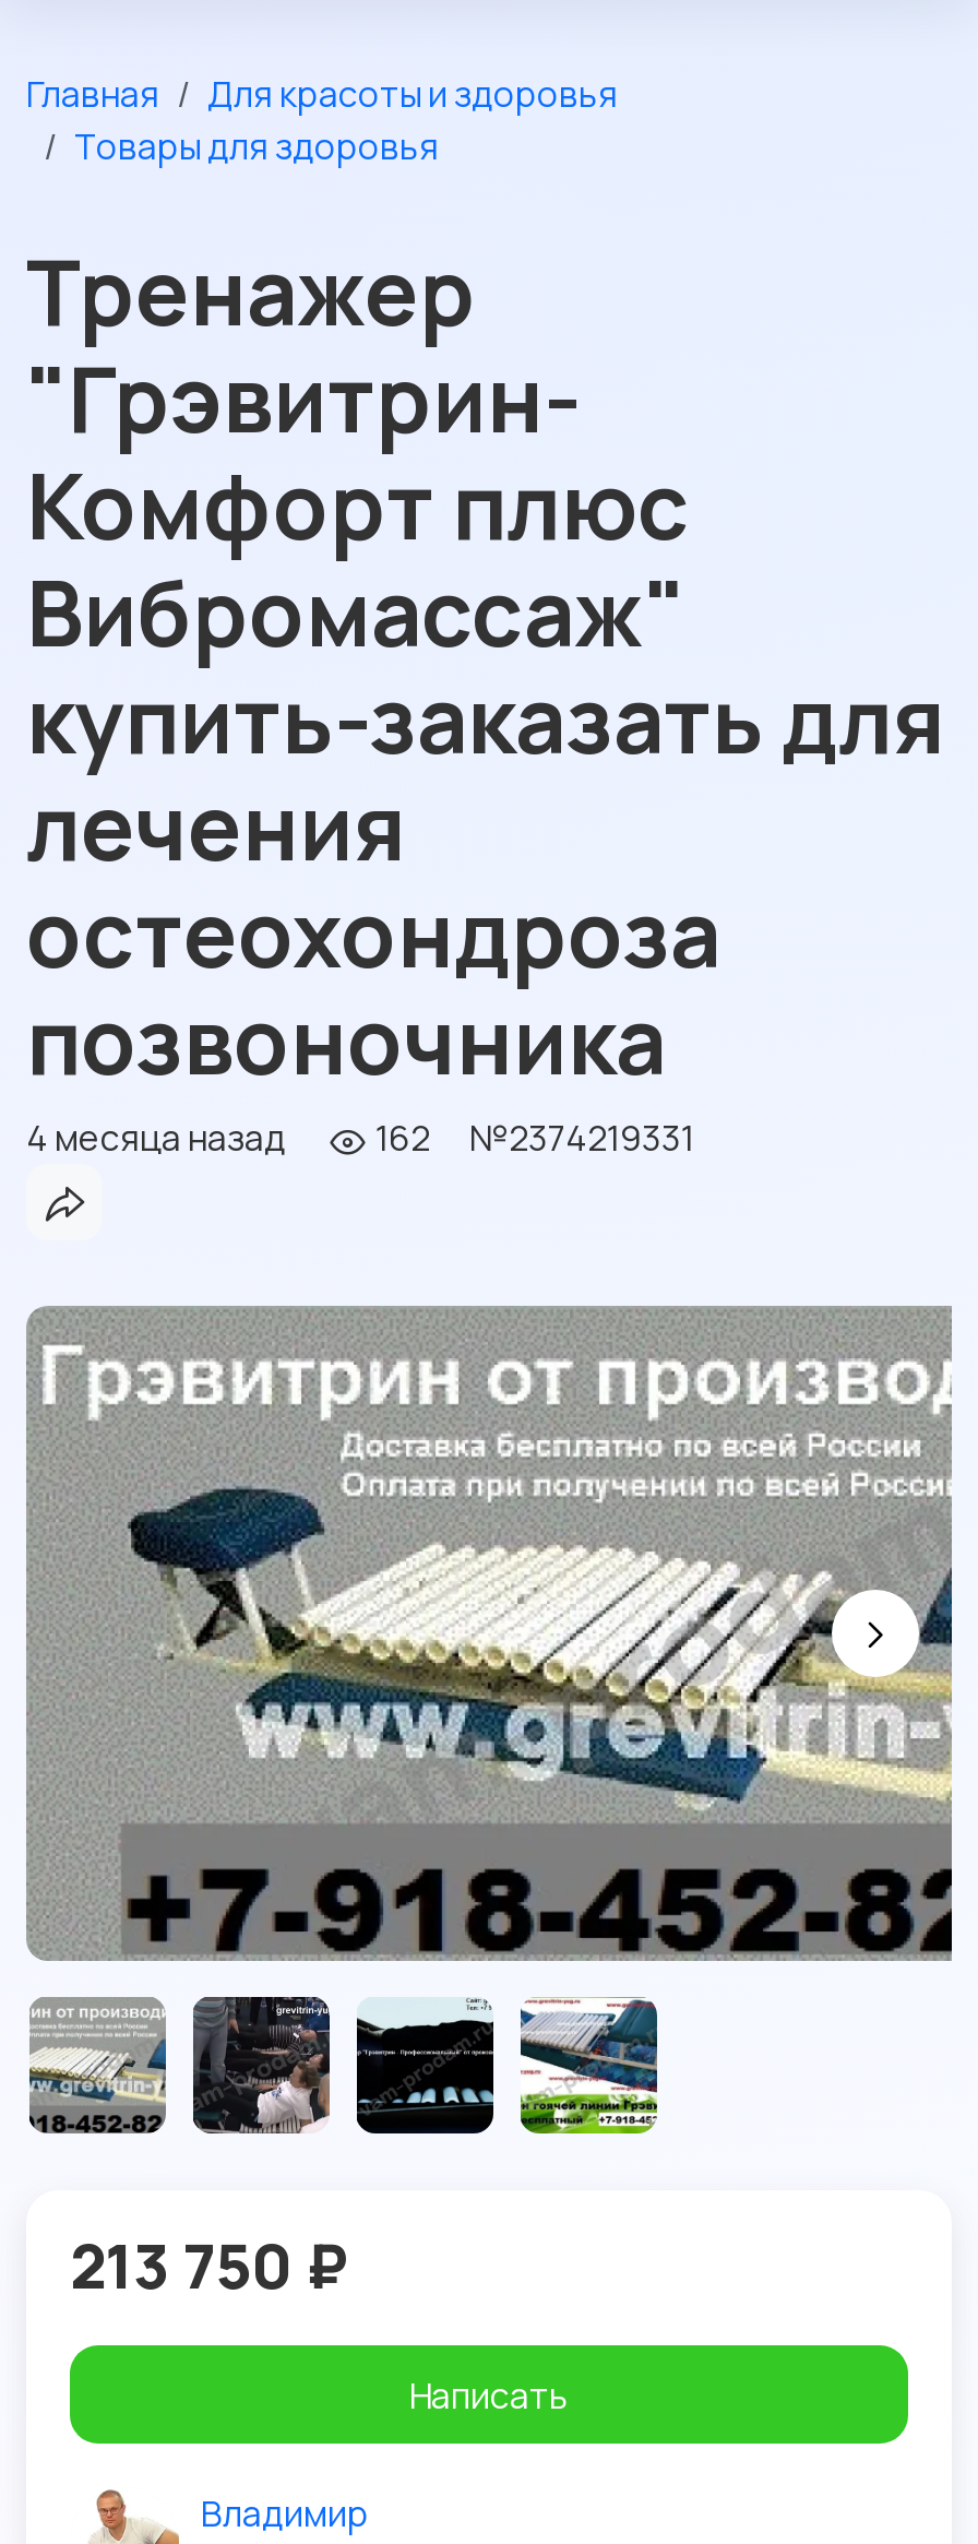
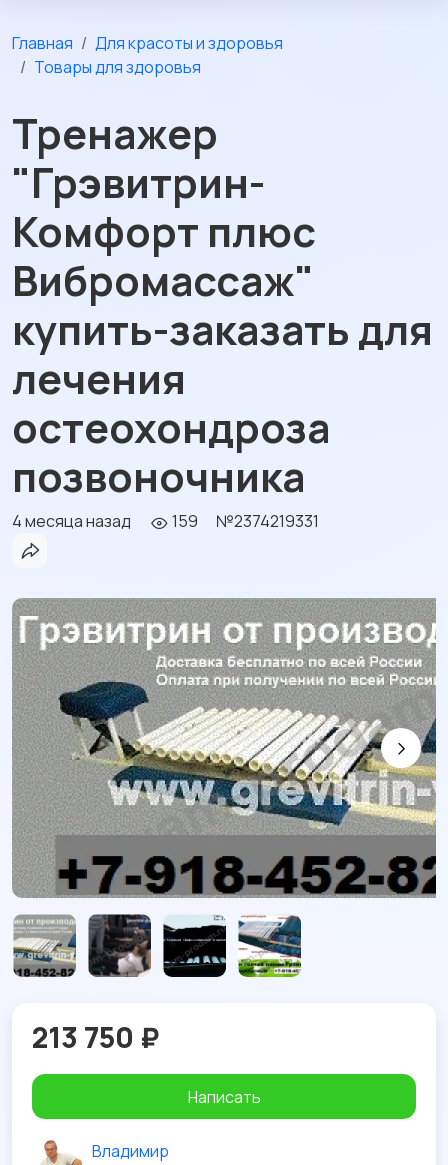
[26,1114,694,1162] 4 месяца назад 162 №2374219331 -> [12,510,319,532] 4 месяца назад 159 №2374219331

